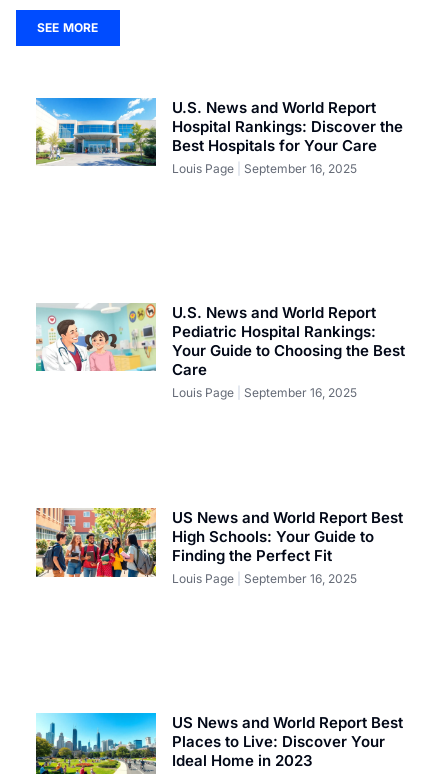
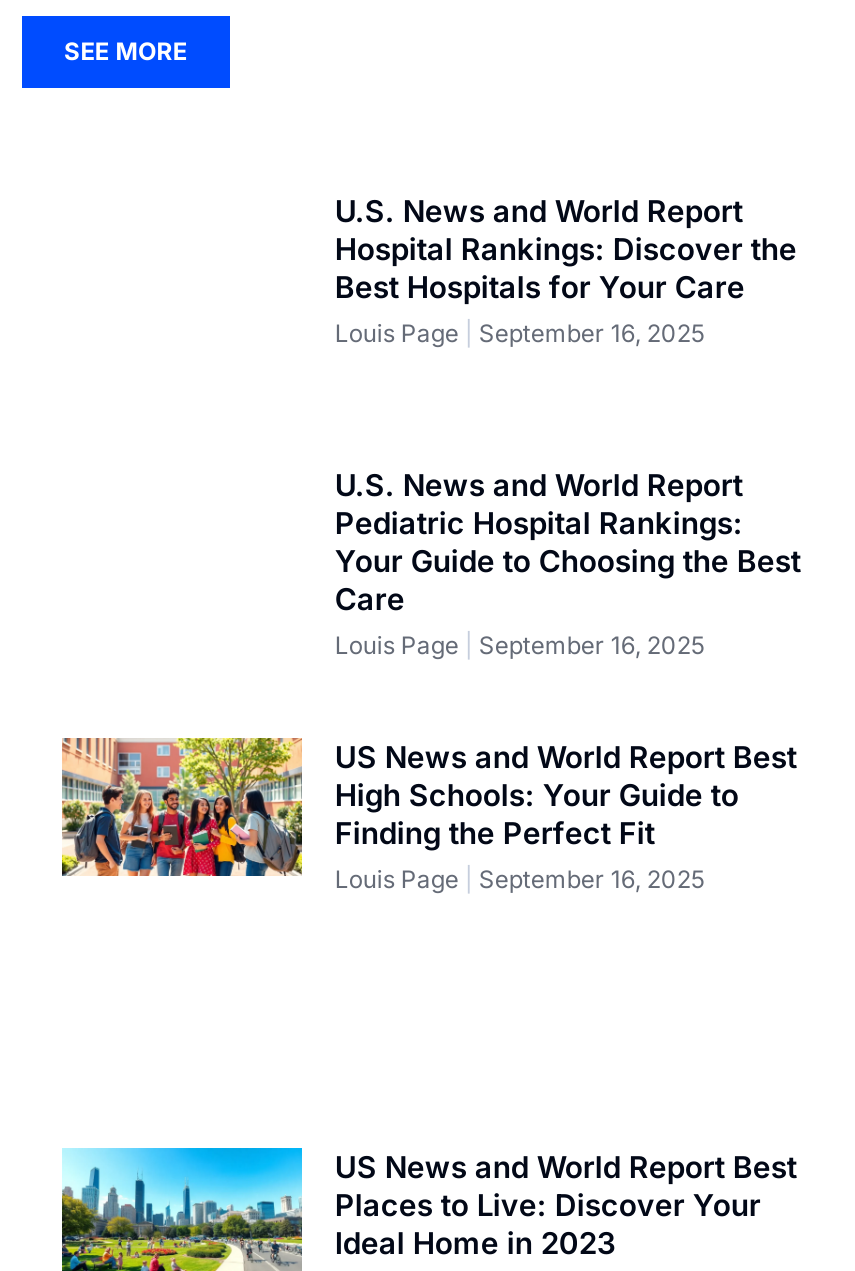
[35,97,157,167] [image] -> none
[35,302,157,372] [image] -> none

